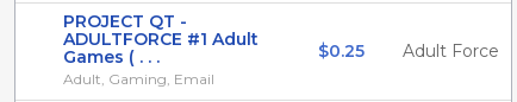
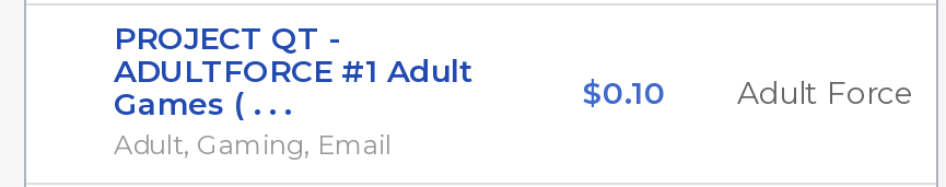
[318,40,499,62] $0.25 Adult Force -> [583,73,914,113] $0.10 Adult Force

